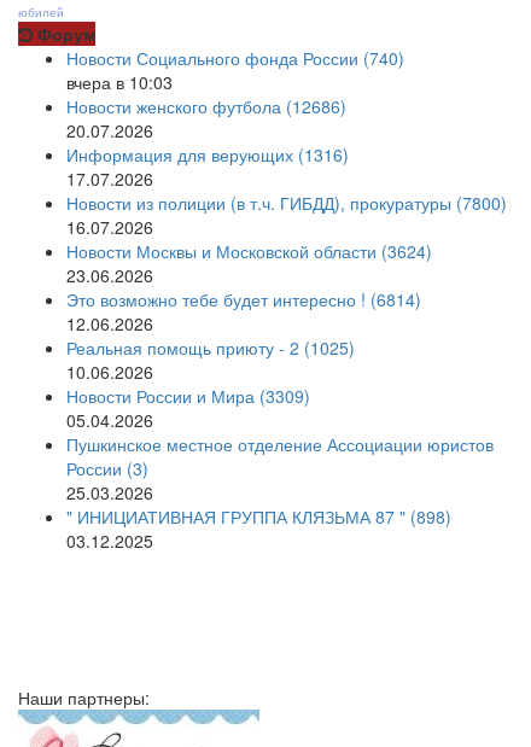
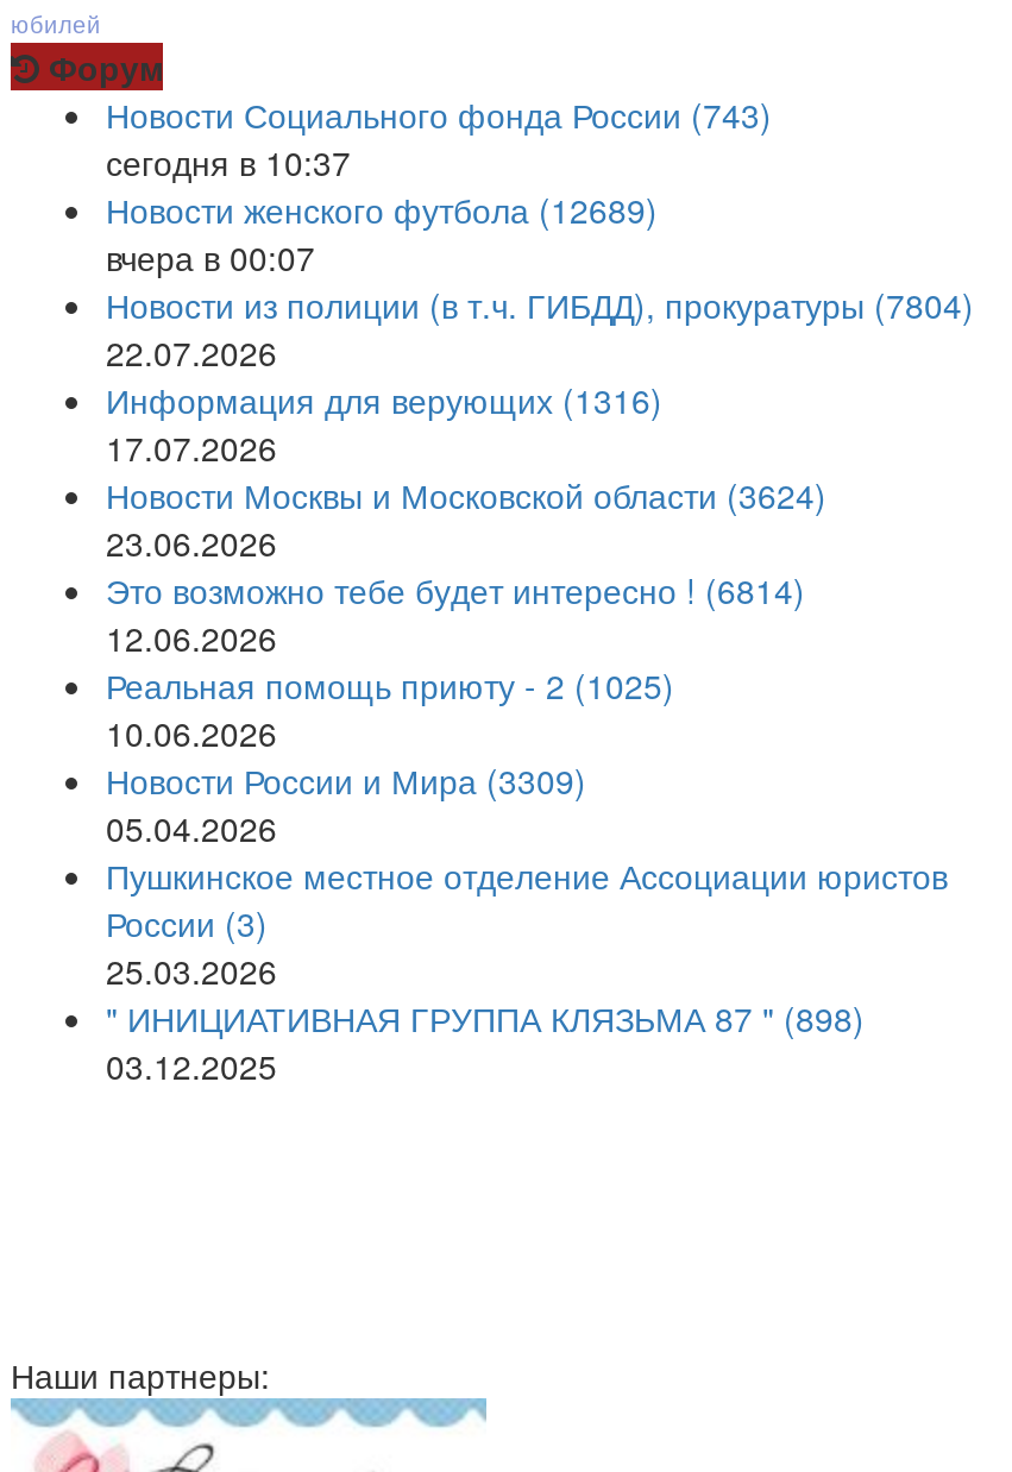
[66,46,404,143] Новости Социального фонда России (740) | вчера в 10:03 | Новости женского футбола (12686) | 20.07.2026 -> [106,91,974,376] Новости Социального фонда России (743) | сегодня в 10:37 | Новости женского футбола (12689) | вчера в 00:07 | Новости из полиции (в т.ч. ГИБДД), прокуратуры (7804) | 22.07.2026
moved [66,143,349,191] -> [106,376,662,472]: Информация для верующих (1316) | 17.07.2026
[66,191,507,239] Новости из полиции (в т.ч. ГИБДД), прокуратуры (7800) | 16.07.2026 -> none

